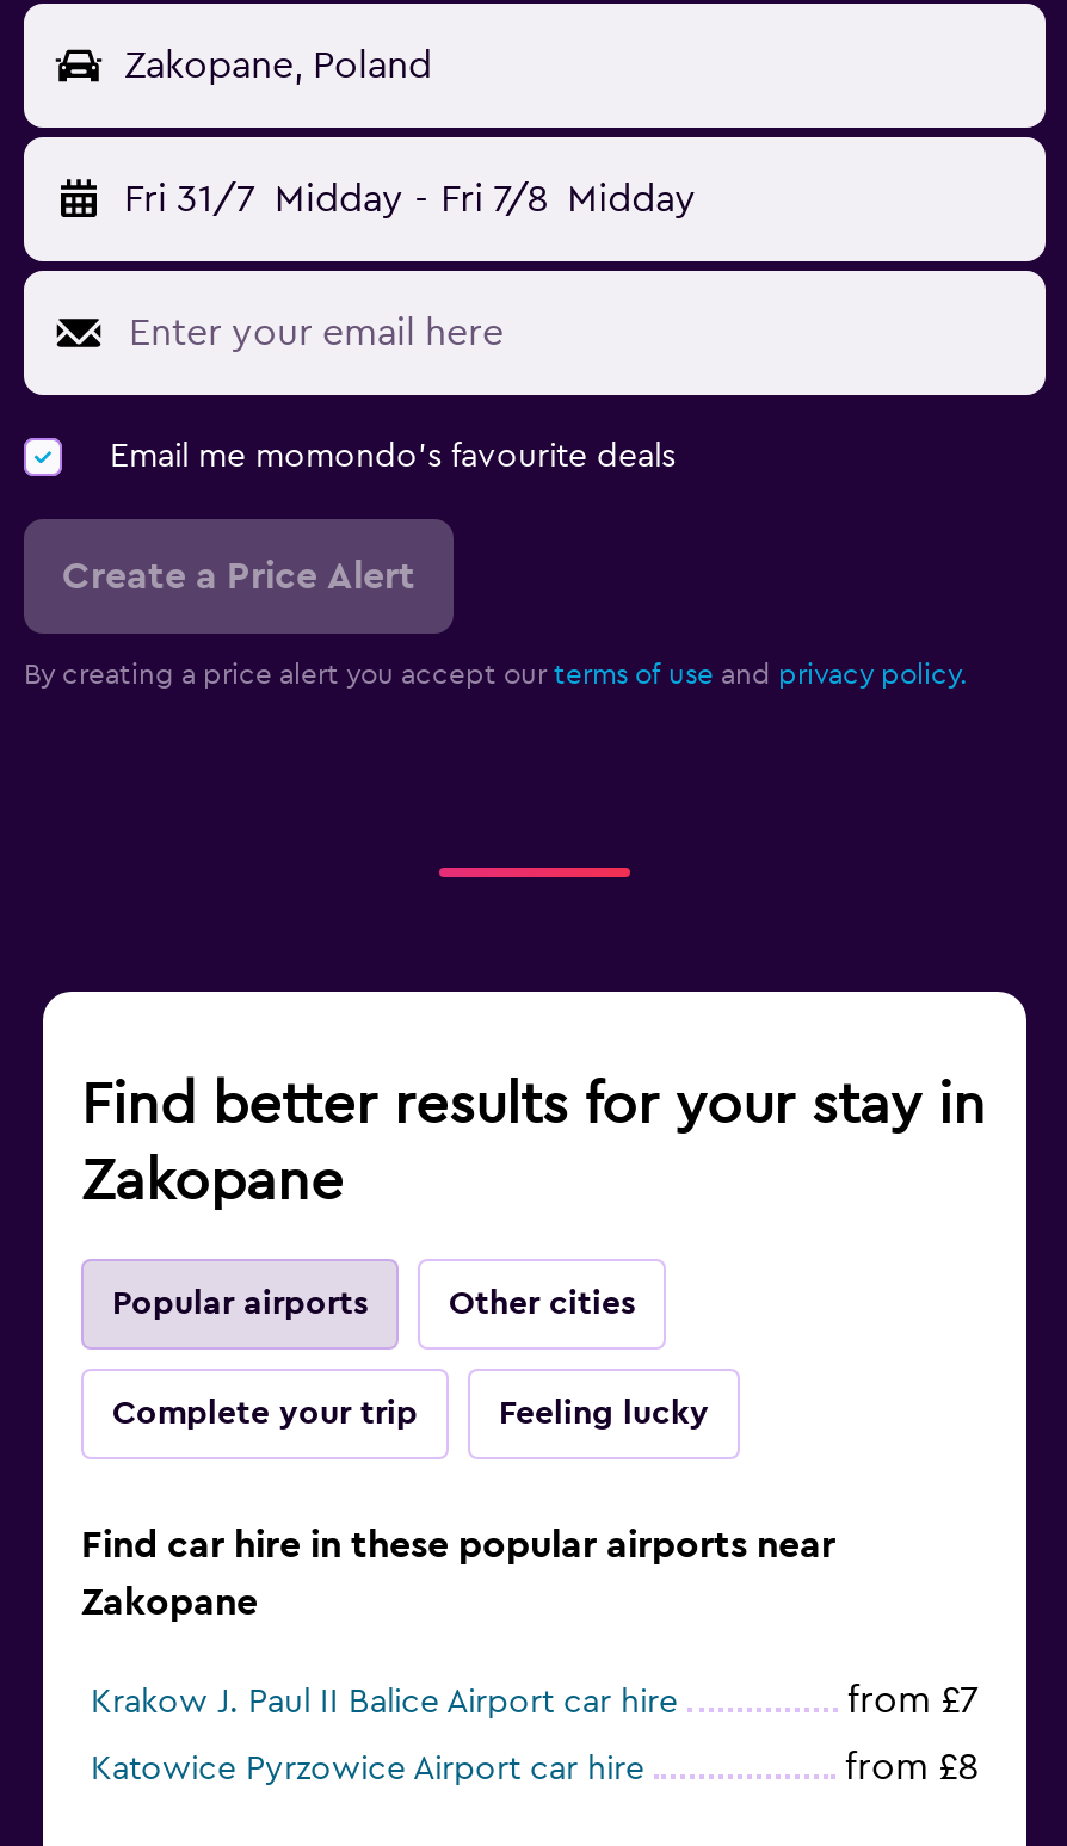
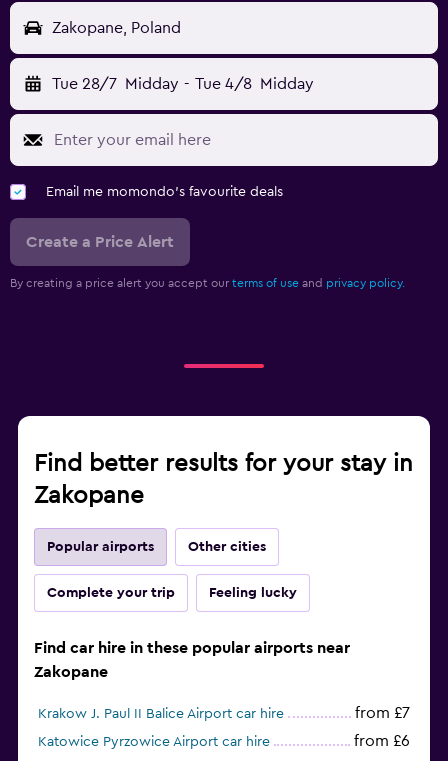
[124,181,696,219] Fri 31/7 Midday - Fri 7/8 Midday -> [52,76,314,92] Tue 28/7 Midday - Tue 4/8 Midday
[845,1749,979,1787] from £8 -> [354,733,410,749] from £6

